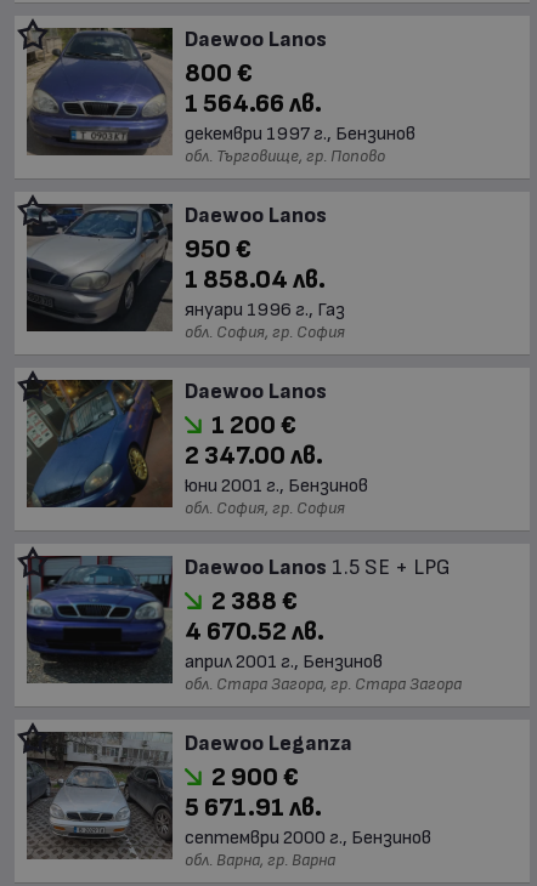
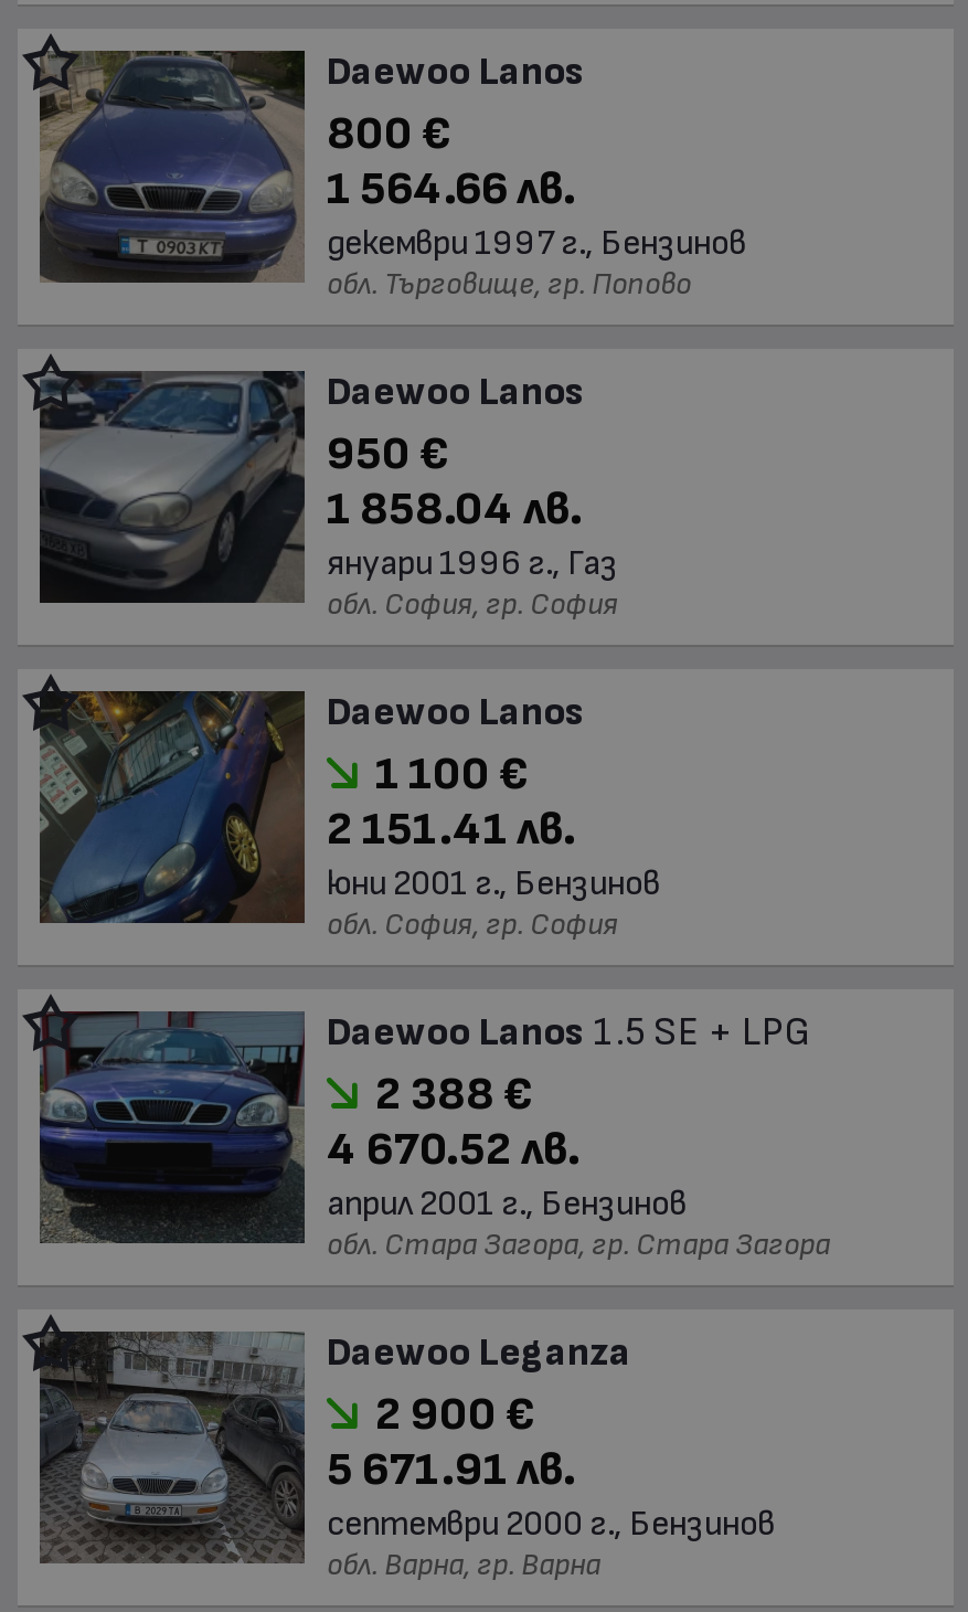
[211,410,296,441] 1 200 € -> [375,746,528,802] 1 100 €
[185,441,323,471] 2 347.00 лв. -> [327,802,576,857] 2 151.41 лв.

